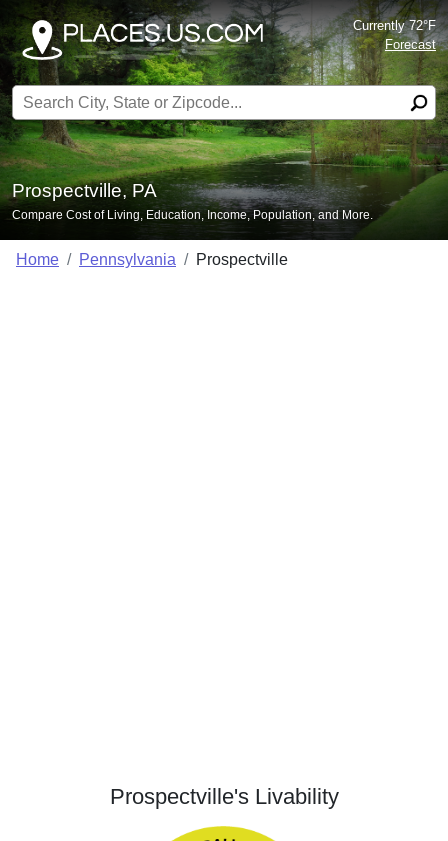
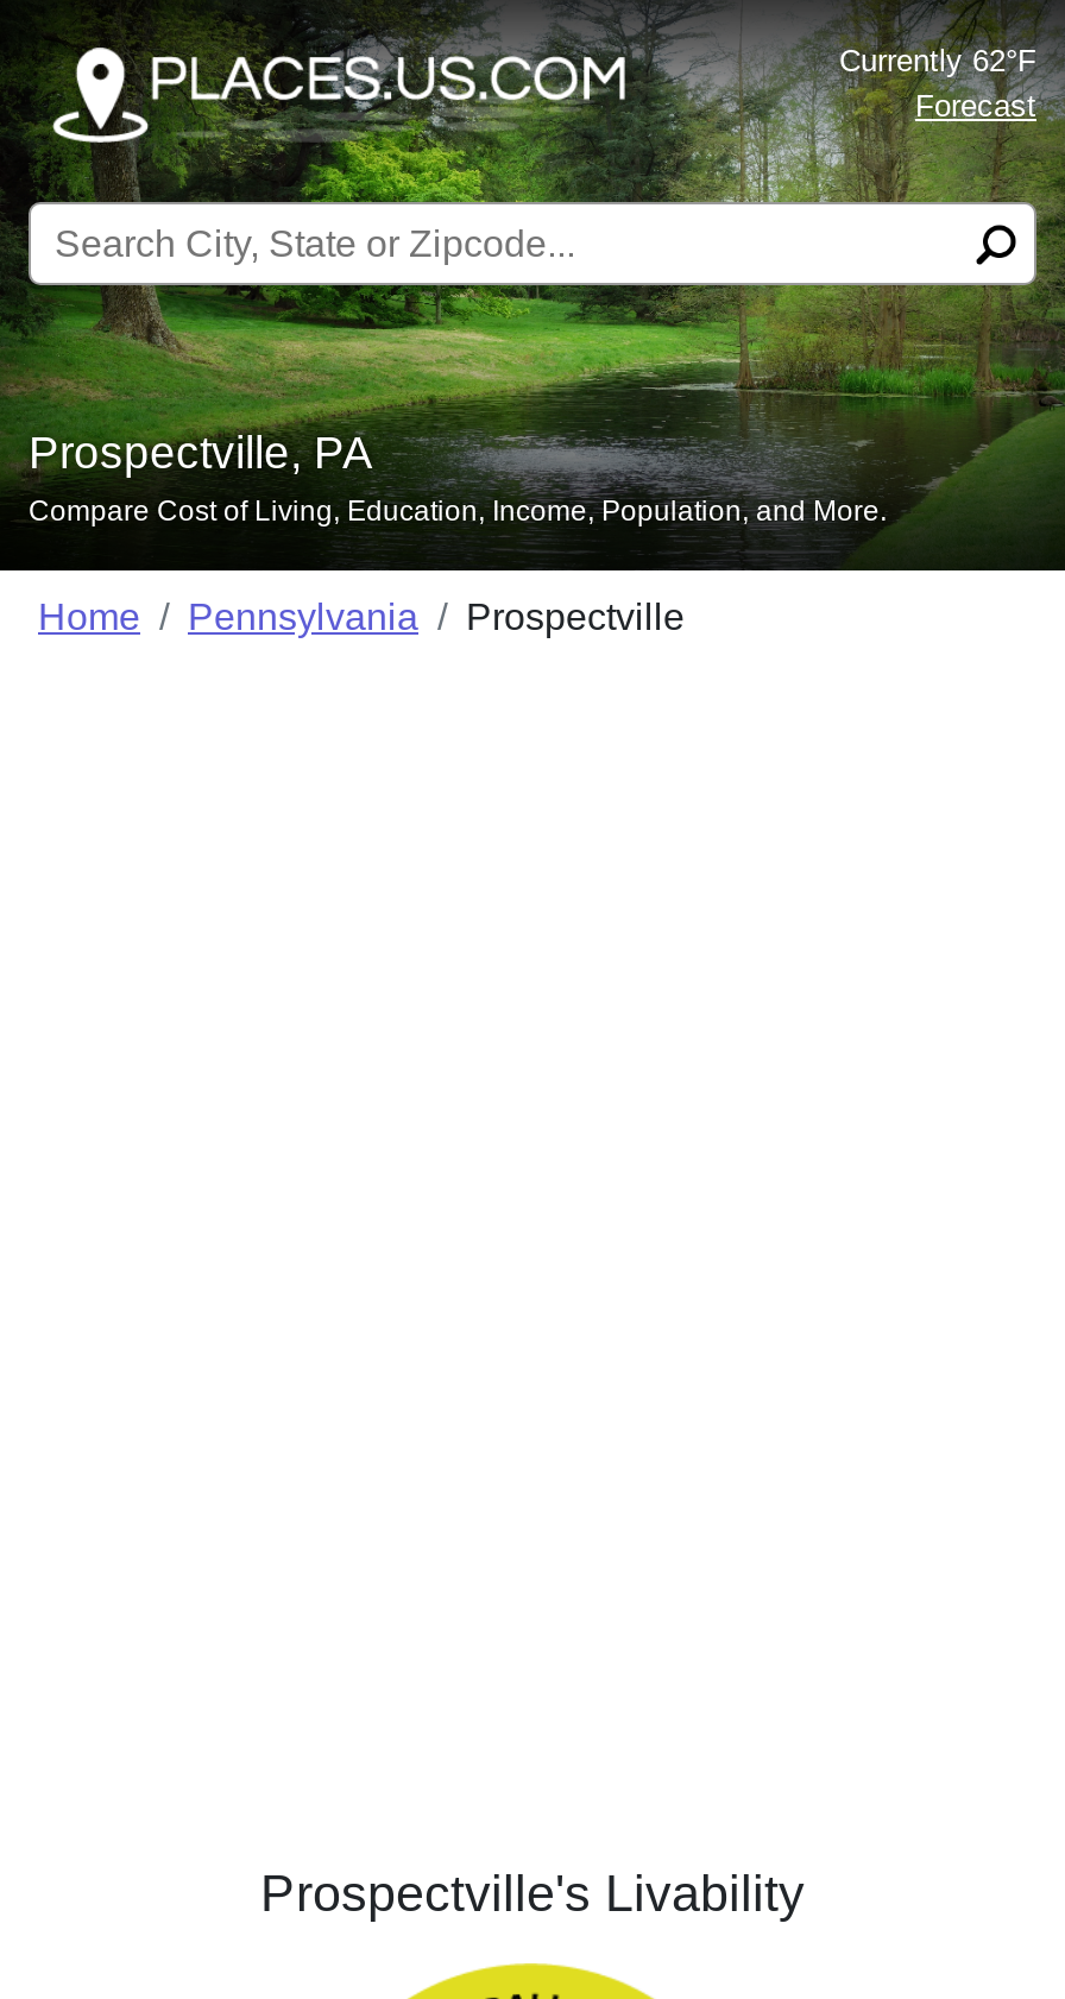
[353,18,436,33] Currently 72°F -> [839,43,1036,78] Currently 62°F

